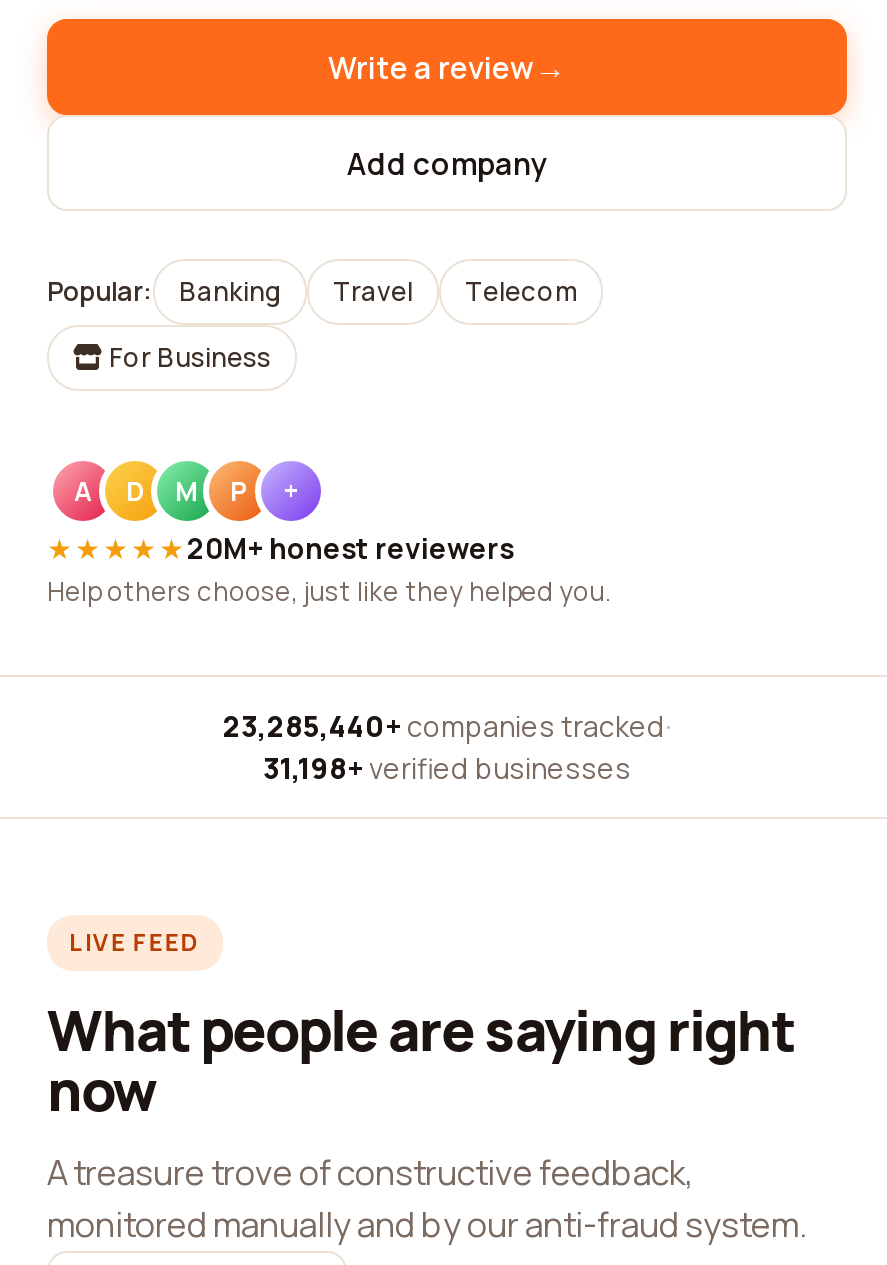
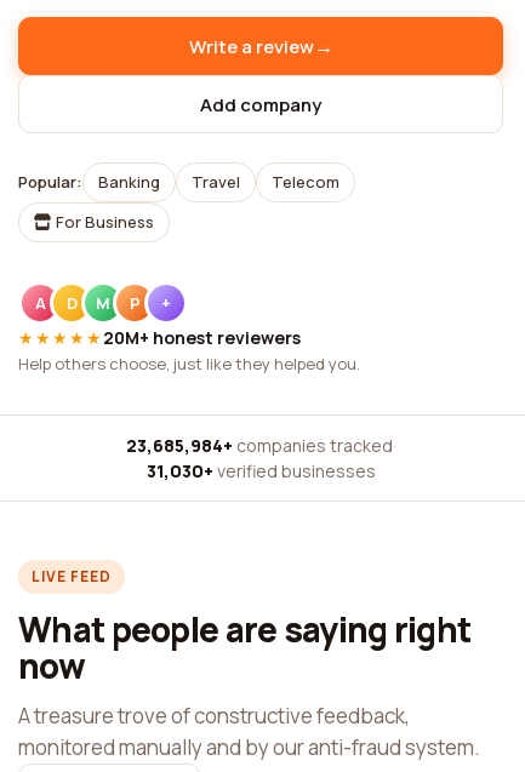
[223,707,671,745] 23,285,440+ companies tracked · -> [125,434,396,457] 23,685,984+ companies tracked ·
[263,749,631,787] 31,198+ verified businesses -> [146,459,375,482] 31,030+ verified businesses

